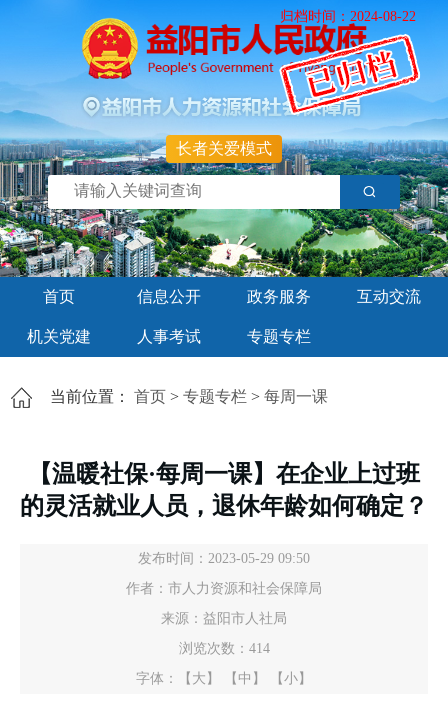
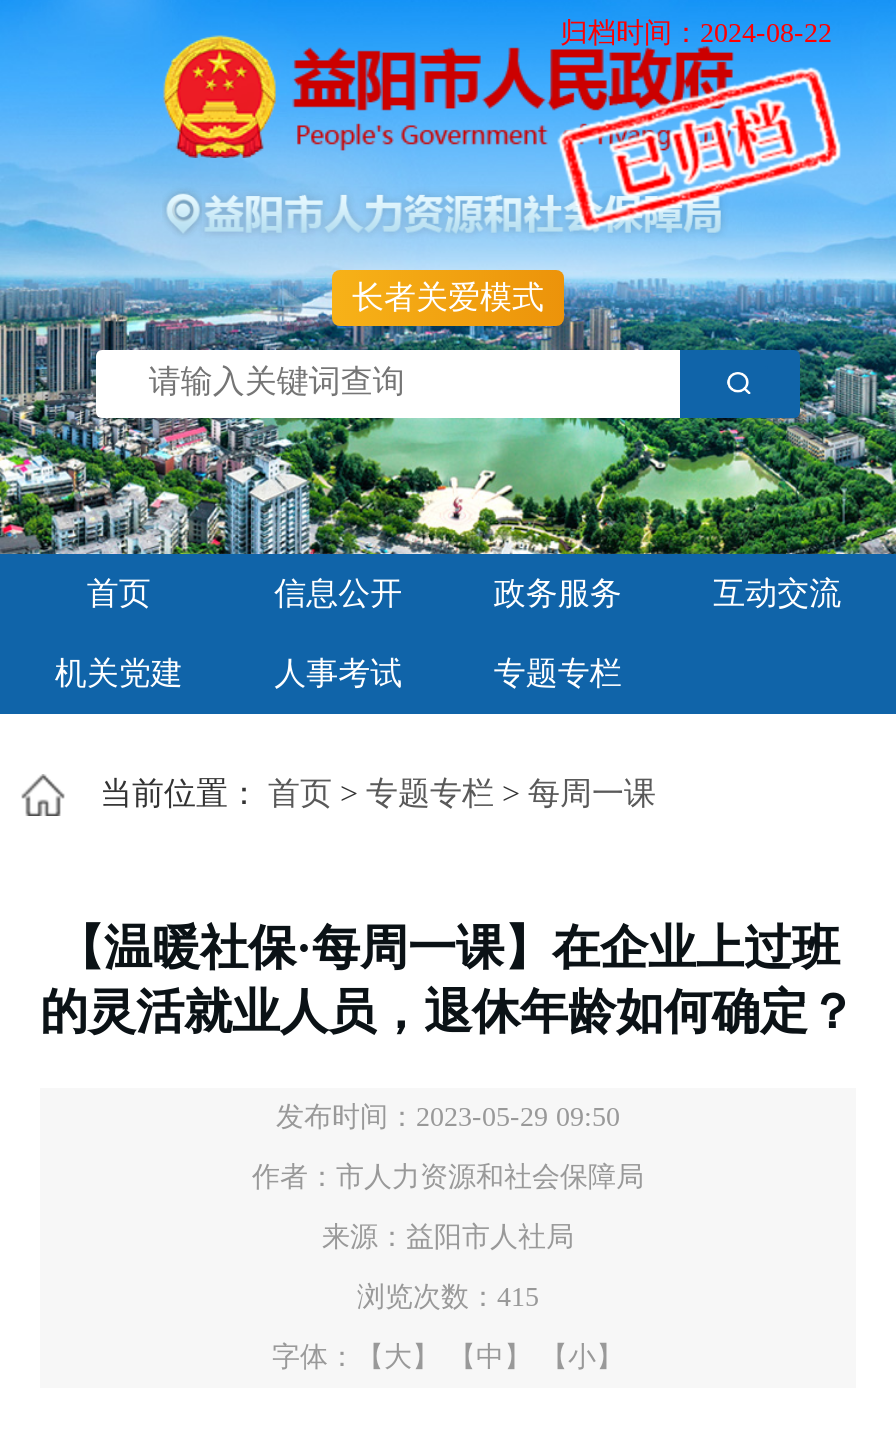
[178,641,269,656] 浏览次数：414 -> [357,1282,539,1312] 浏览次数：415

